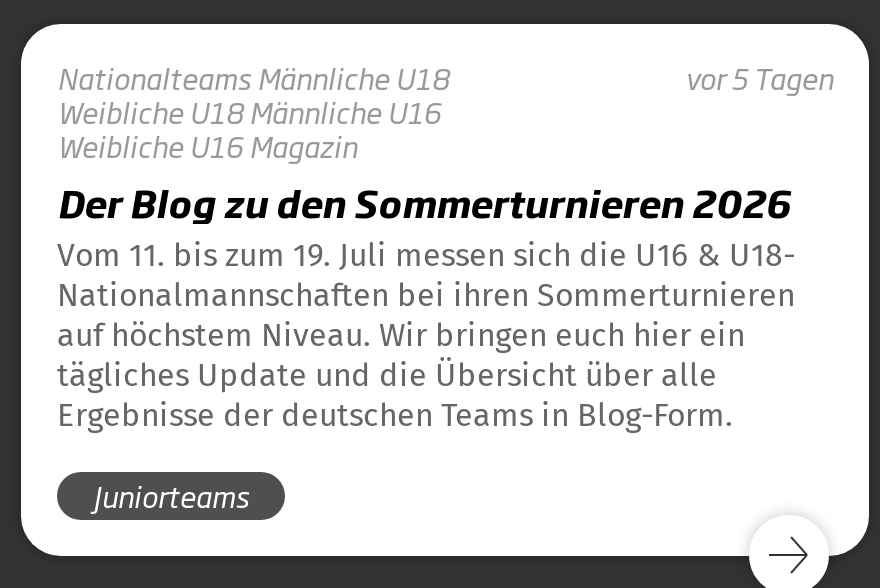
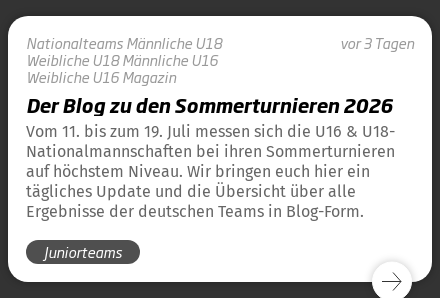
[685,56,833,98] vor 5 Tagen -> [340,32,414,53] vor 3 Tagen

